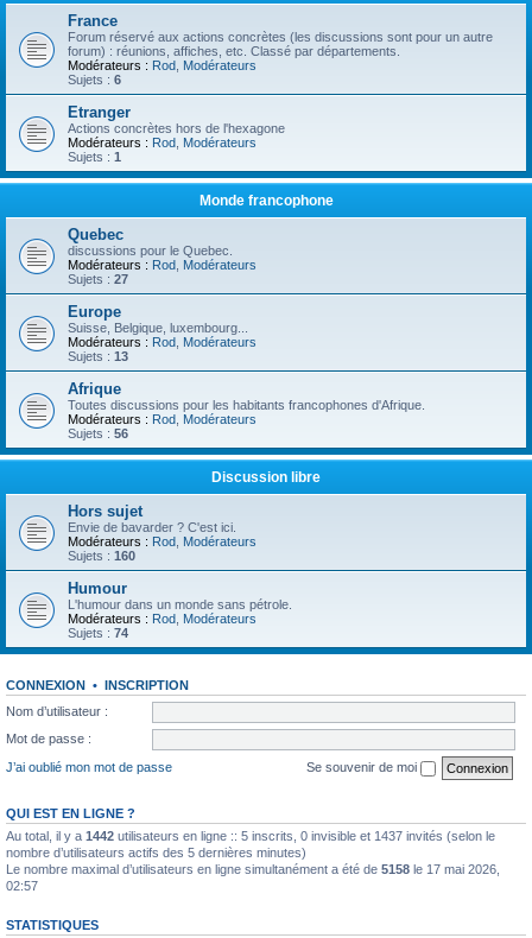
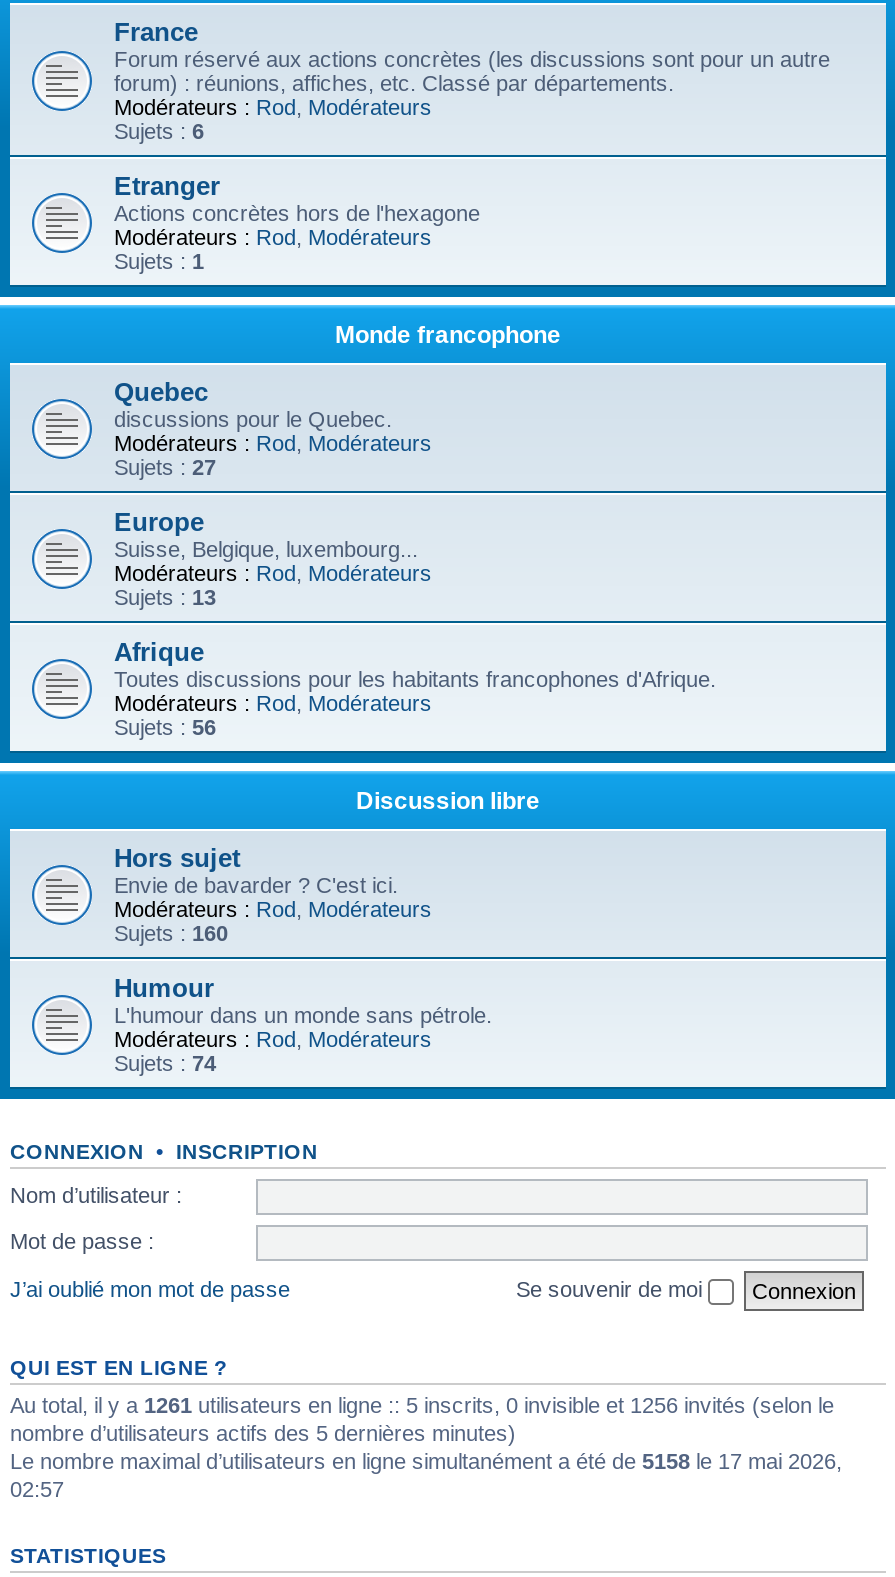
[6,828,495,842] Au total, il y a 1442 utilisateurs en ligne :: 5 inscrits, 0 invisible et 1437 invités (selon le -> [10,1392,834,1416] Au total, il y a 1261 utilisateurs en ligne :: 5 inscrits, 0 invisible et 1256 invités (selon le

